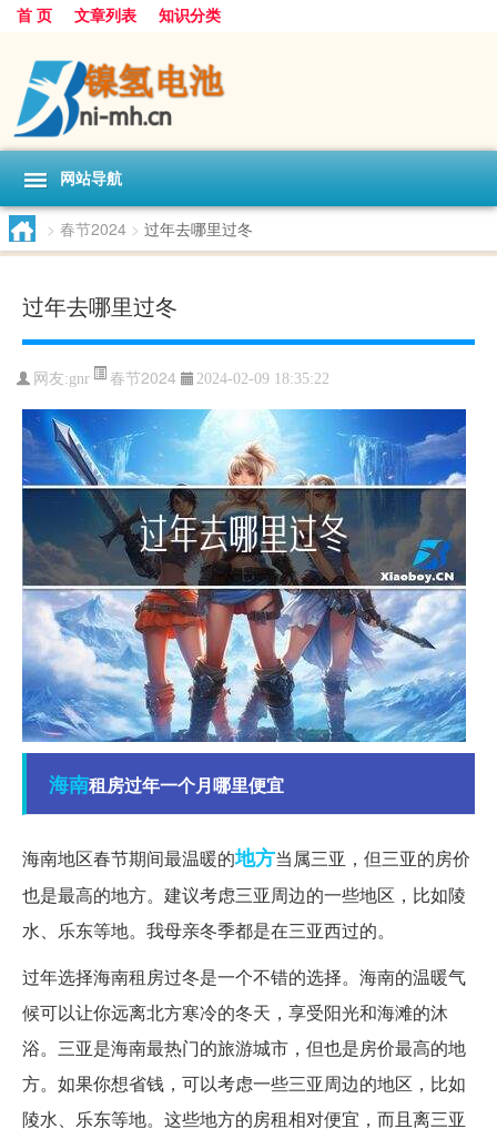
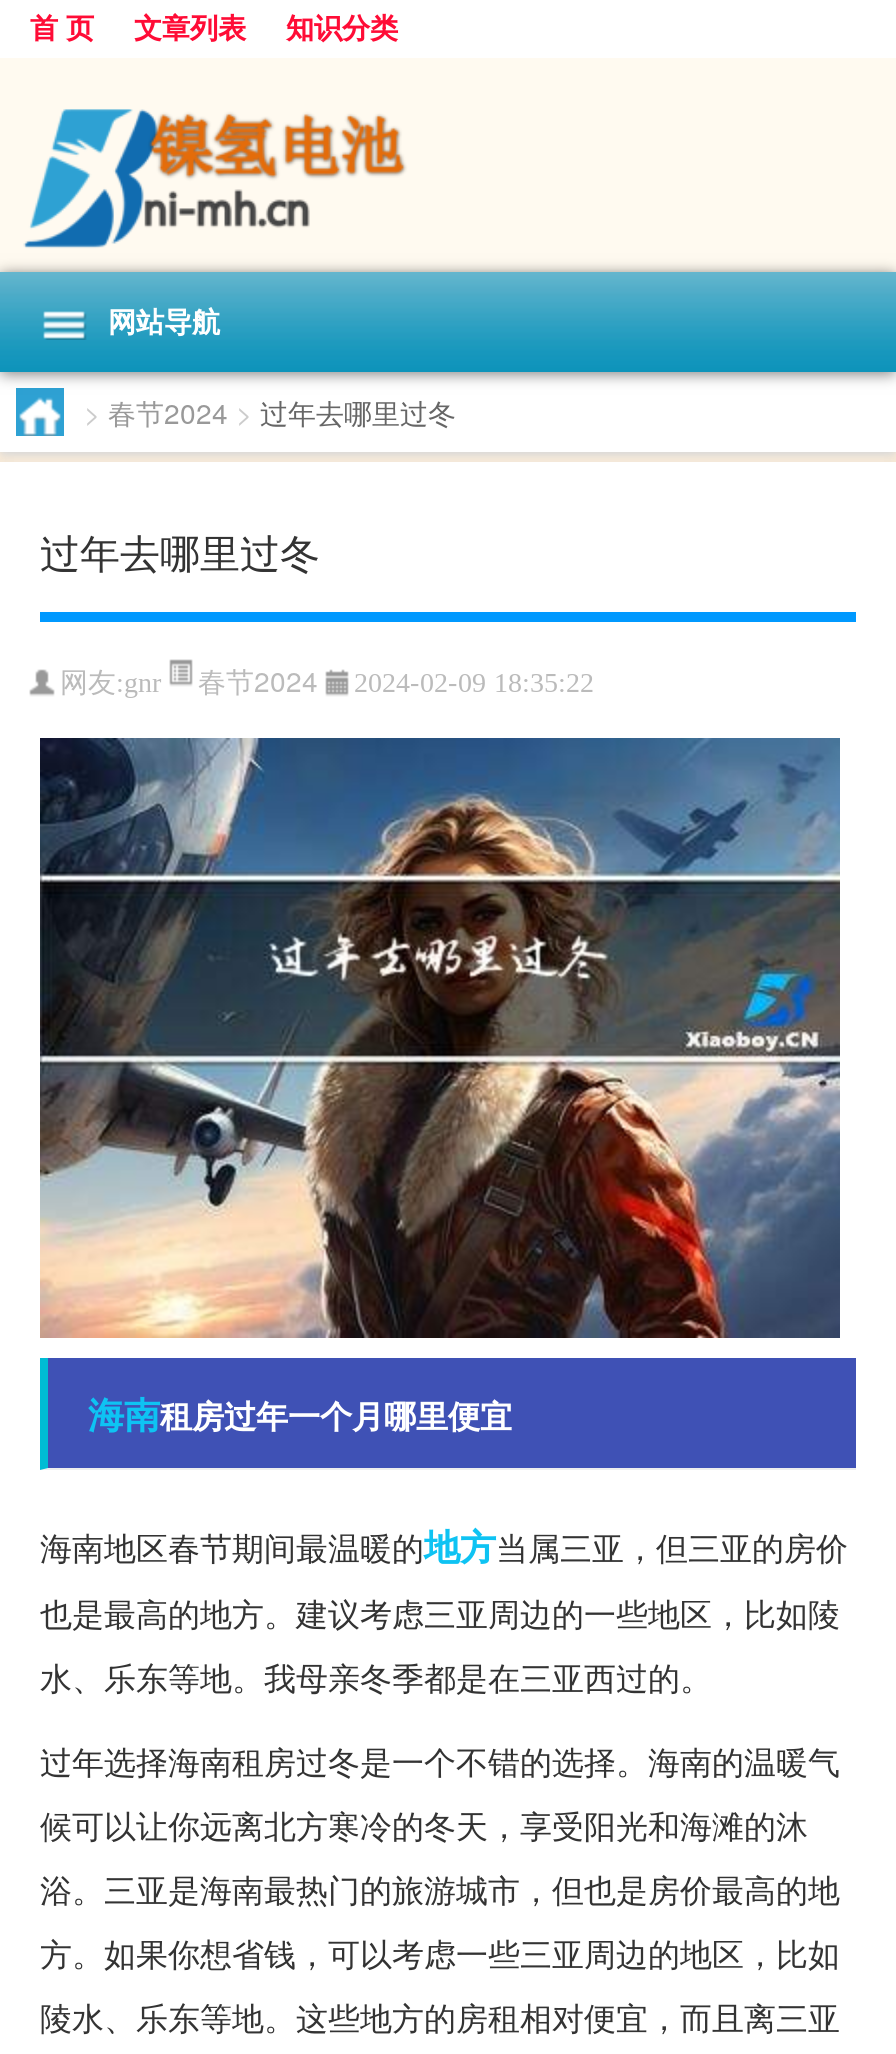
[21,408,467,743] [image] -> [38,736,842,1340] [image]

